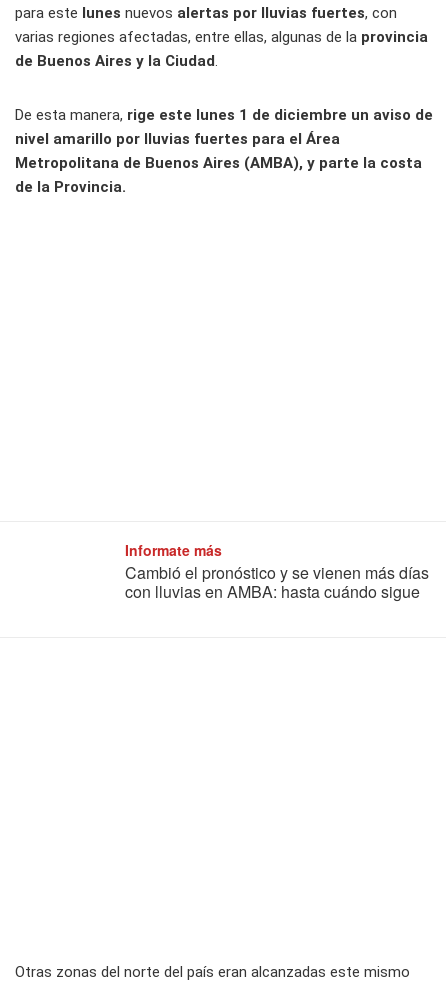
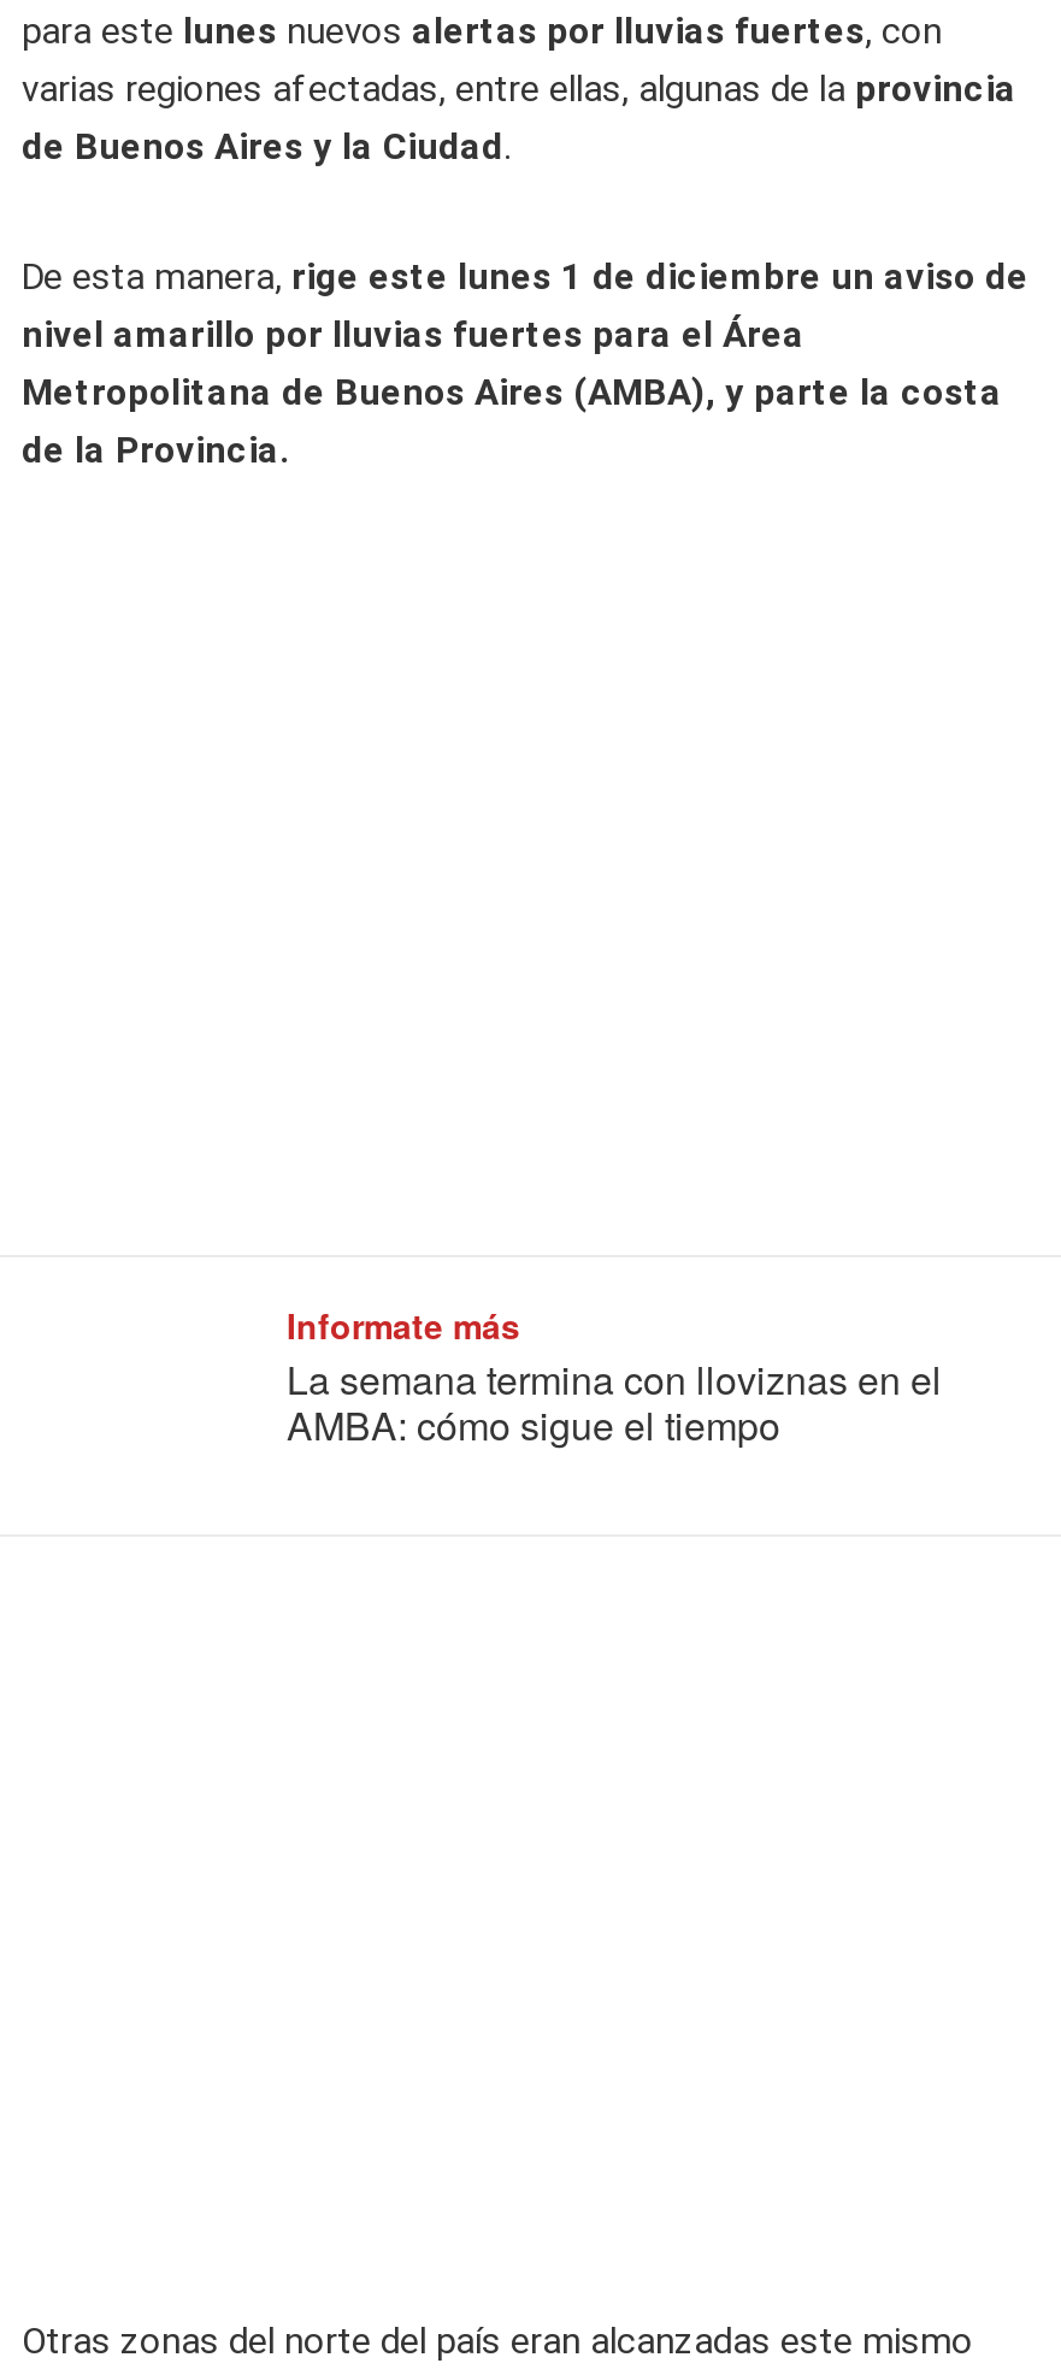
[125,561,429,603] Cambió el pronóstico y se vienen más días | con lluvias en AMBA: hasta cuándo sigue -> [287,1352,942,1453] La semana termina con lloviznas en el | AMBA: cómo sigue el tiempo

